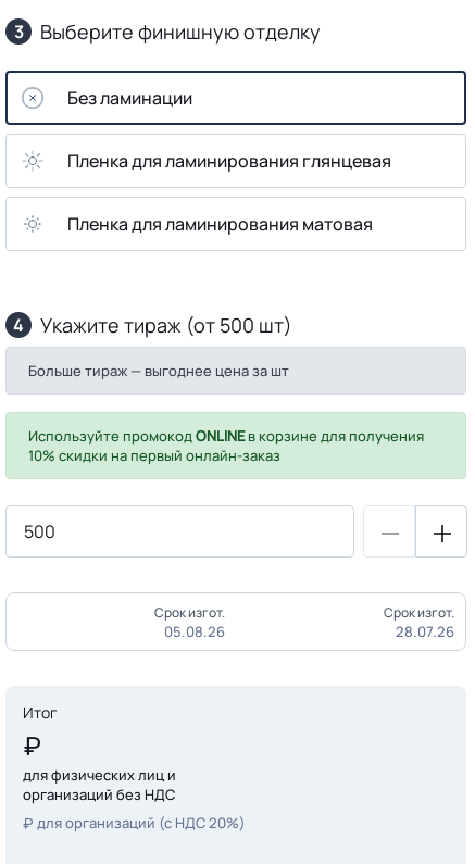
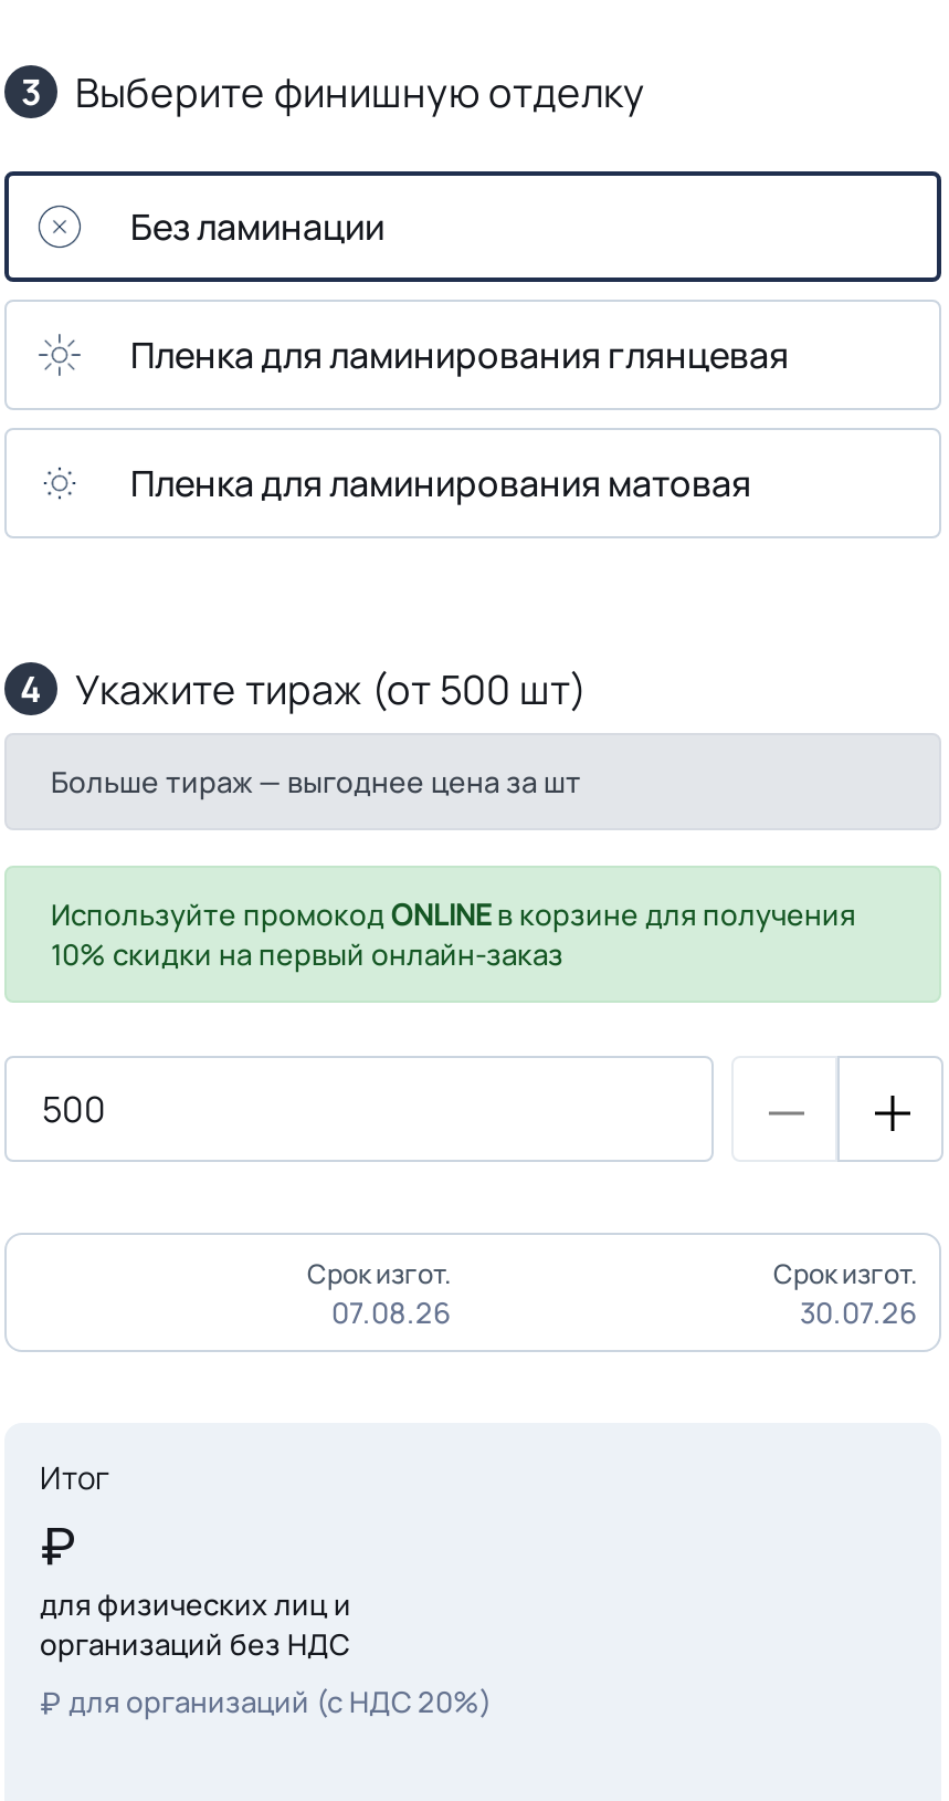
[164,621,225,641] 05.08.26 -> [331,1291,451,1331] 07.08.26
[396,621,454,641] 28.07.26 -> [800,1291,917,1331] 30.07.26

